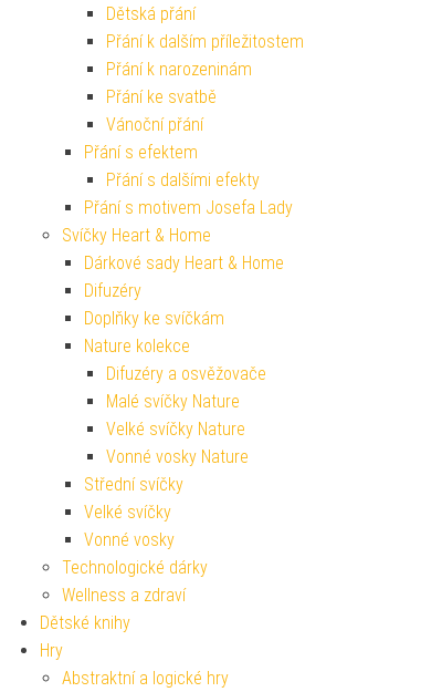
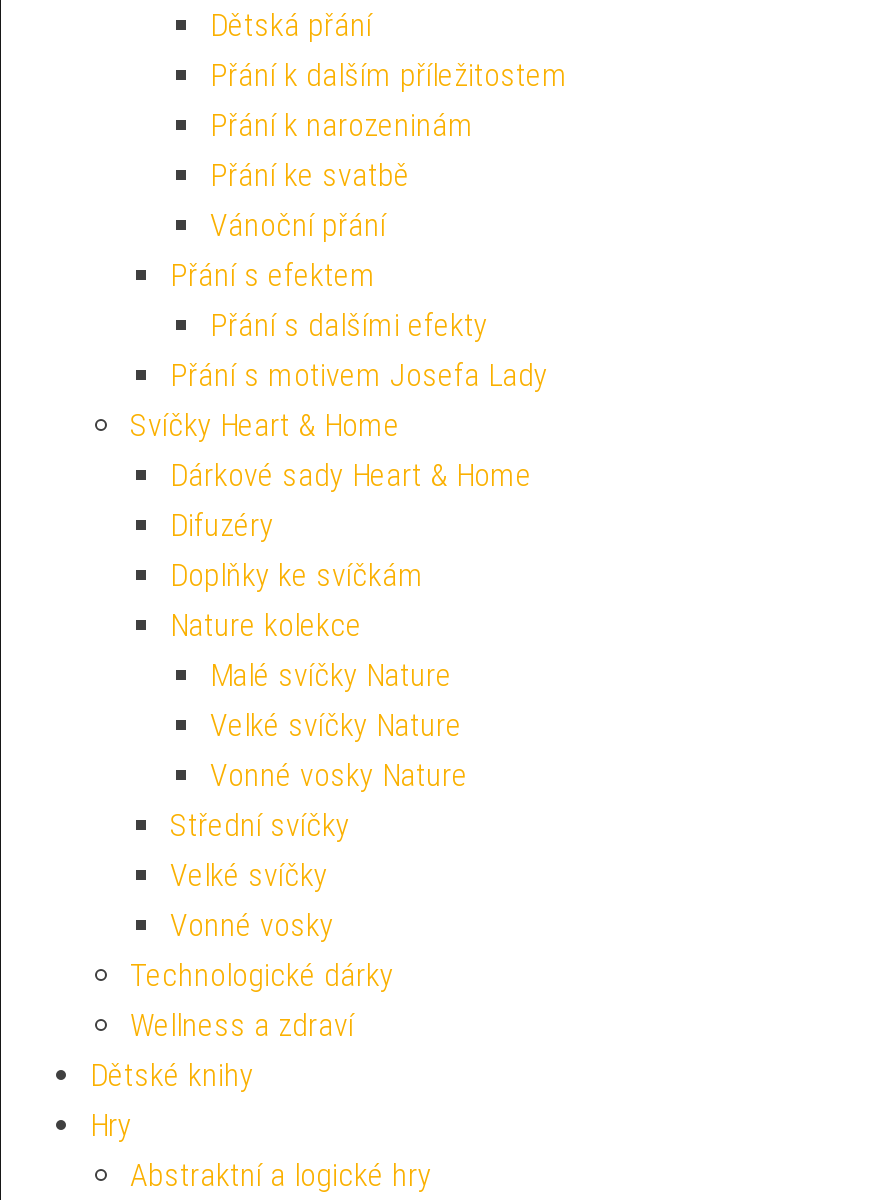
[106,363,266,385] Difuzéry a osvěžovače -> none

